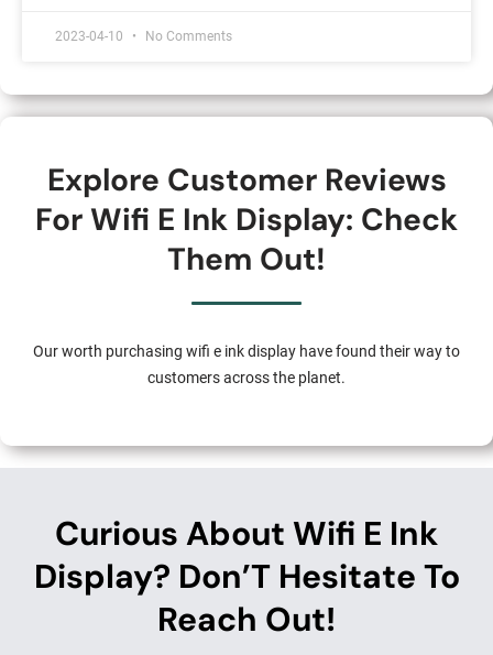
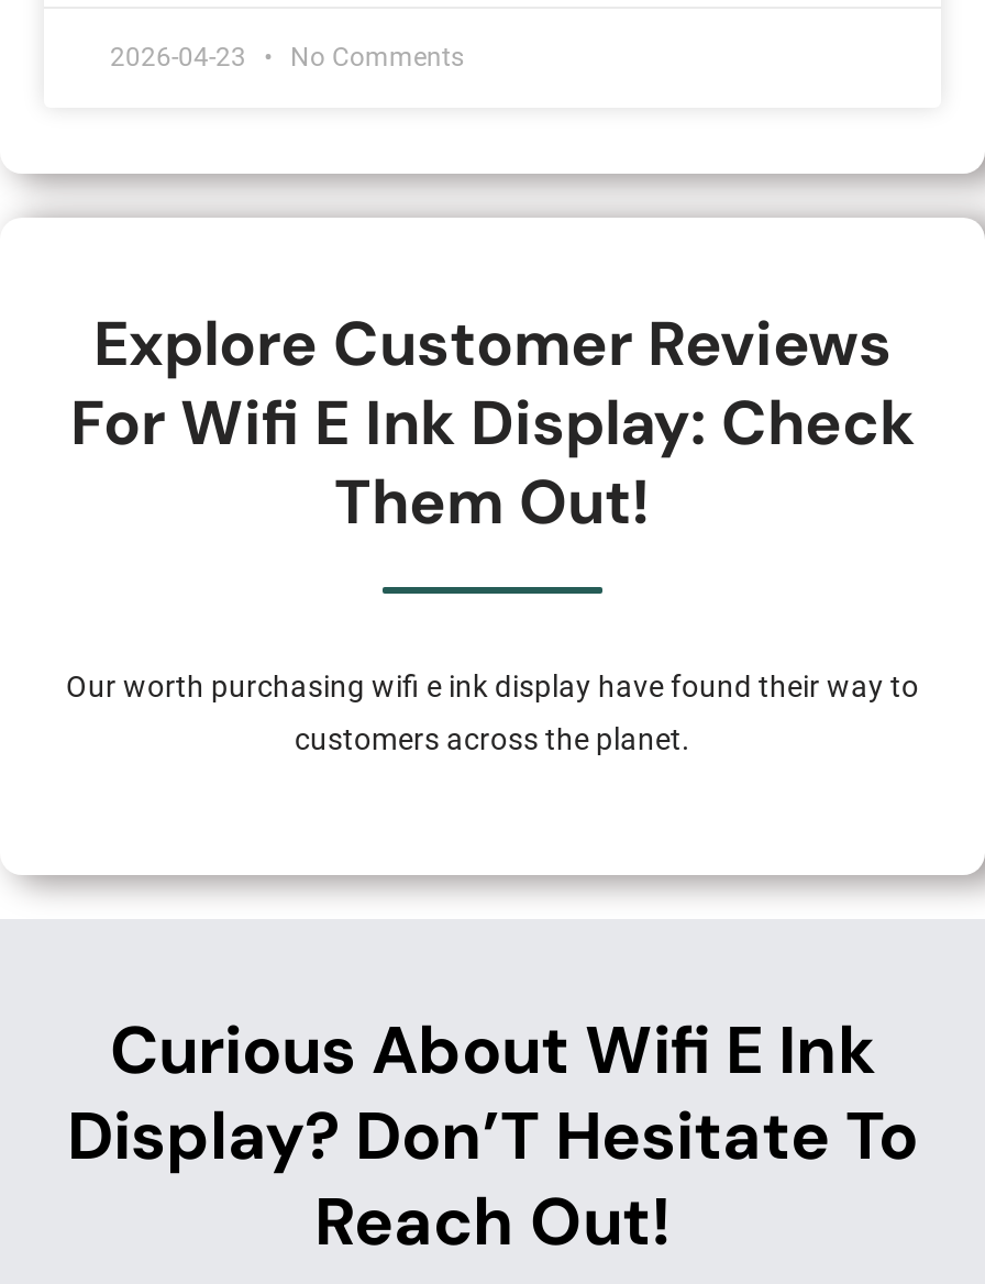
[55,29,232,44] 2023-04-10 No Comments -> [110,42,464,73] 2026-04-23 No Comments

